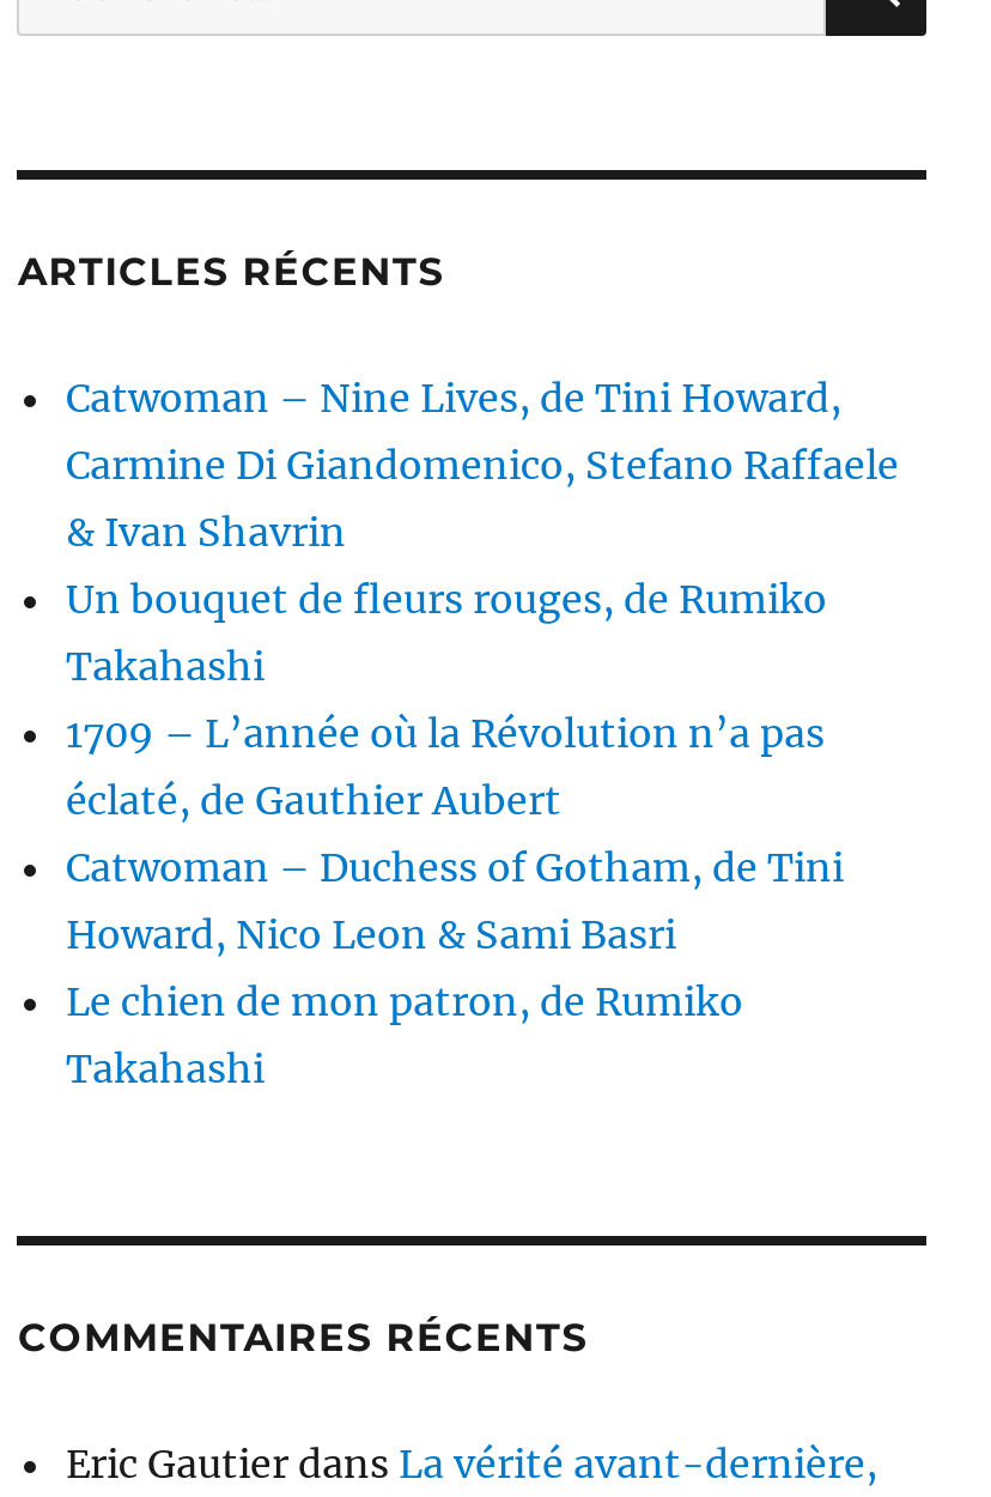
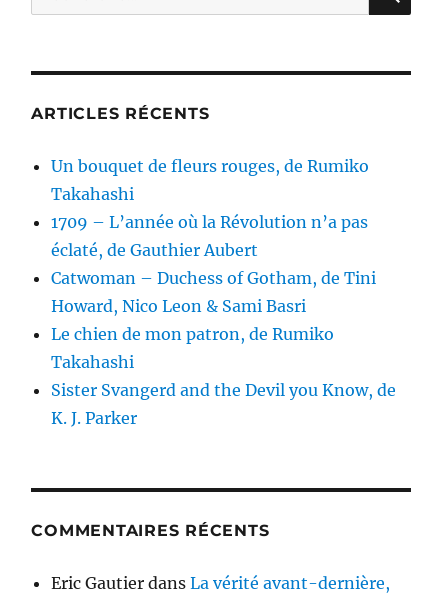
[66,374,899,556] Catwoman – Nine Lives, de Tini Howard, | Carmine Di Giandomenico, Stefano Raffaele | & Ivan Shavrin -> none
moved [66,575,844,1092] -> [51,156,376,372]: Un bouquet de fleurs rouges, de Rumiko | Takahashi | 1709 – L’année où la Révolution n’a pas | éclaté, de Gauthier Aubert | Catwoman – Duchess of Gotham, de Tini | Howard, Nico Leon & Sami Basri | Le chien de mon patron, de Rumiko | Takahashi
none -> [51,380,396,428] Sister Svangerd and the Devil you Know, de | K. J. Parker

